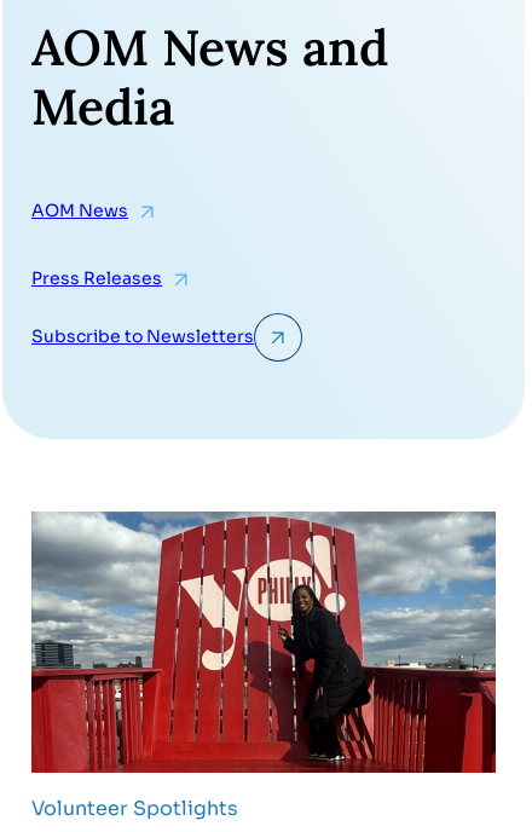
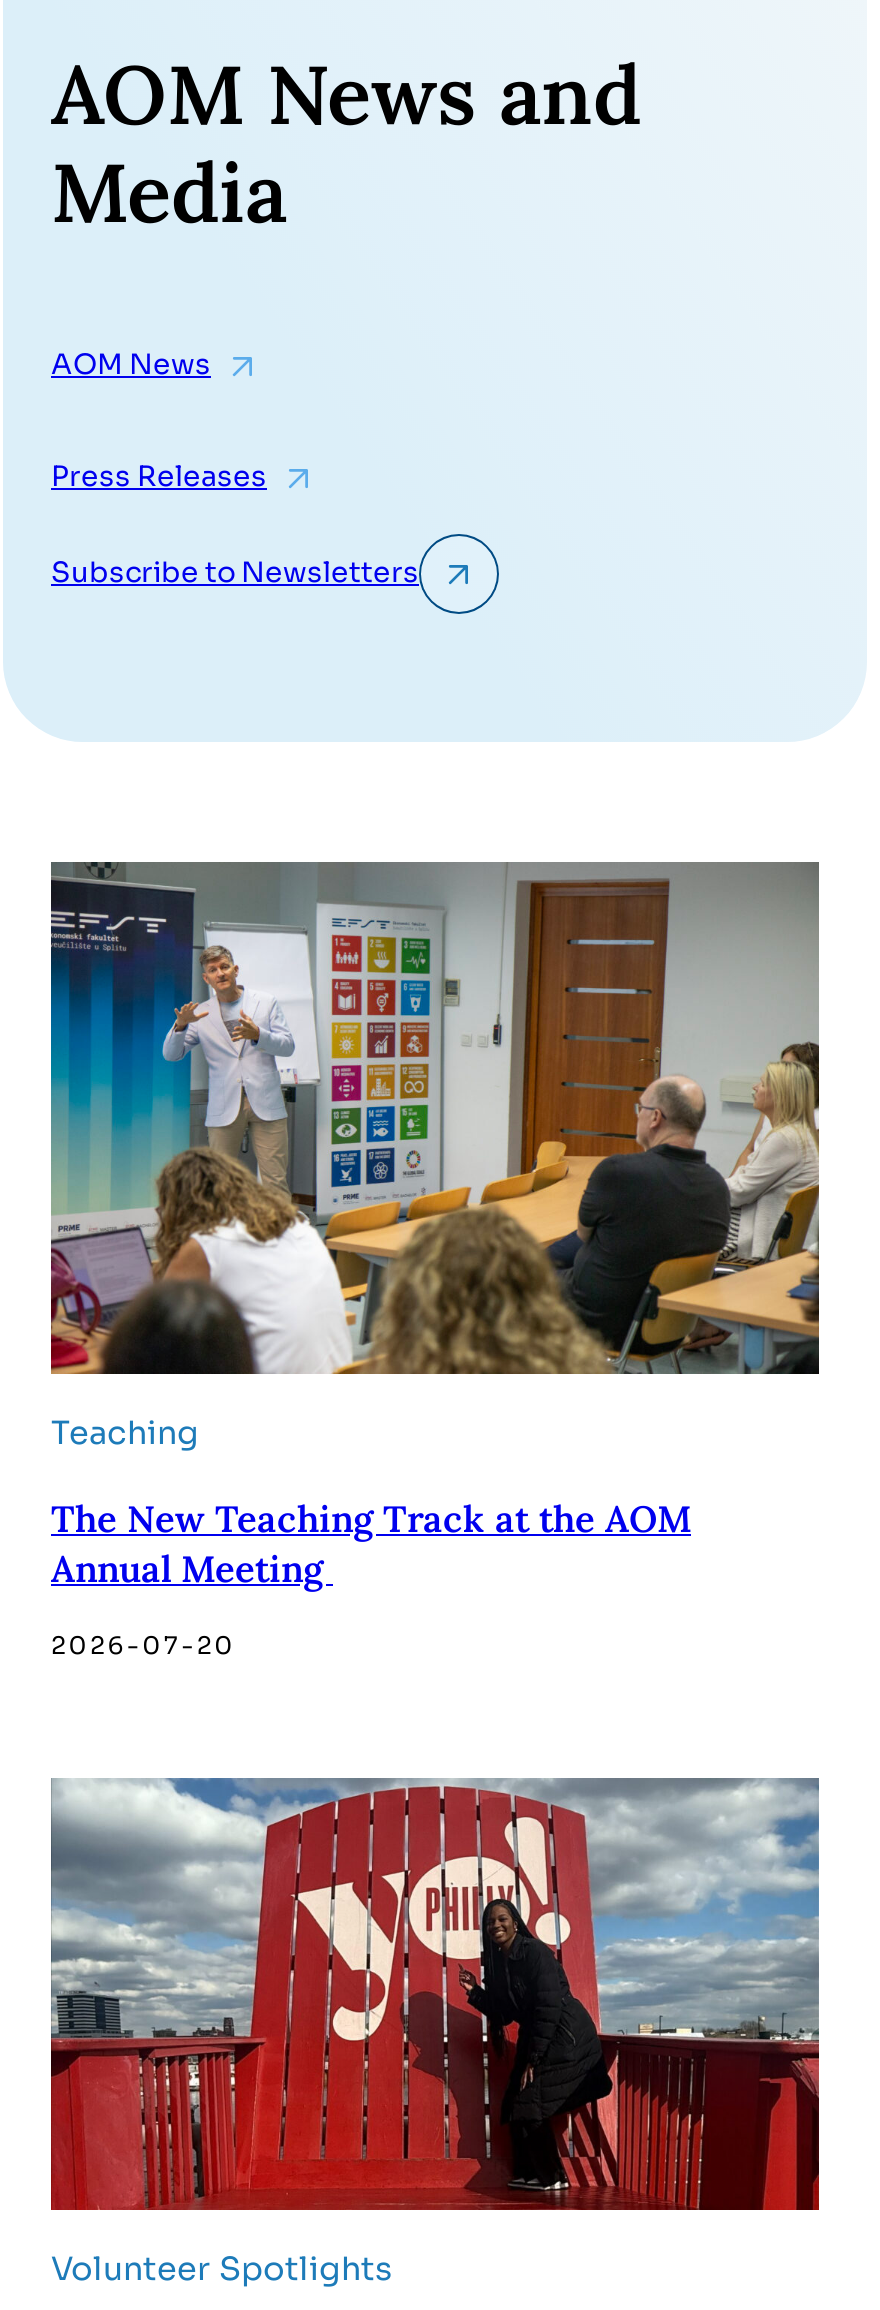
none -> [49,860,821,1661] [image] | Teaching | The New Teaching Track at the AOM | Annual Meeting | 2026-07-20

